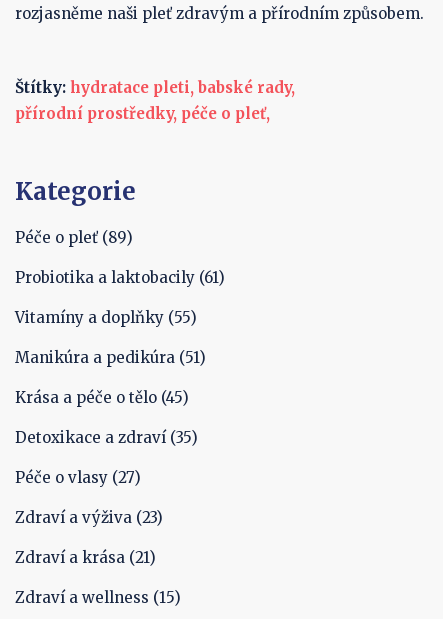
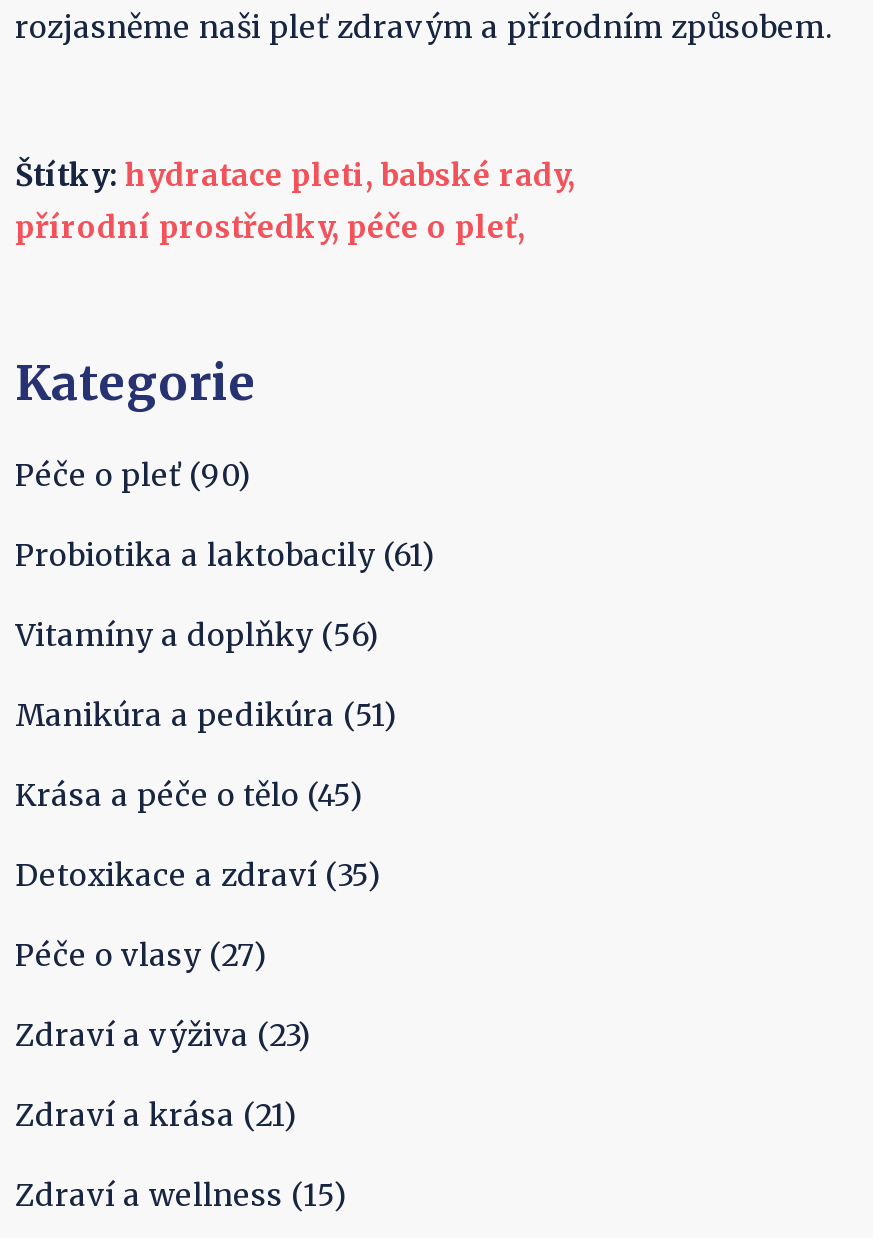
[15,228,133,247] Péče o pleť (89) -> [15,456,251,494] Péče o pleť (90)
[15,308,197,327] Vitamíny a doplňky (55) -> [15,616,379,654] Vitamíny a doplňky (56)

